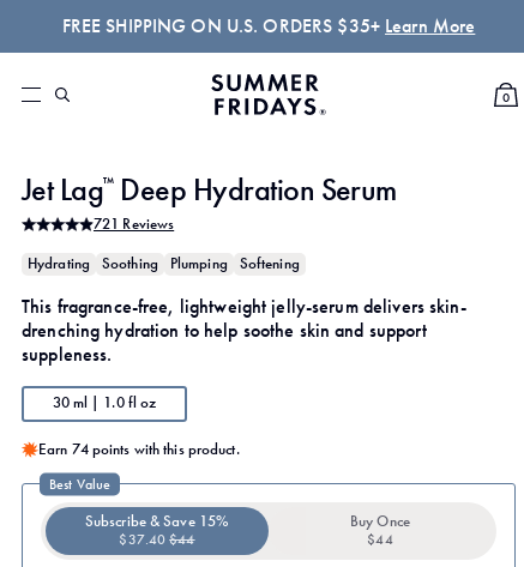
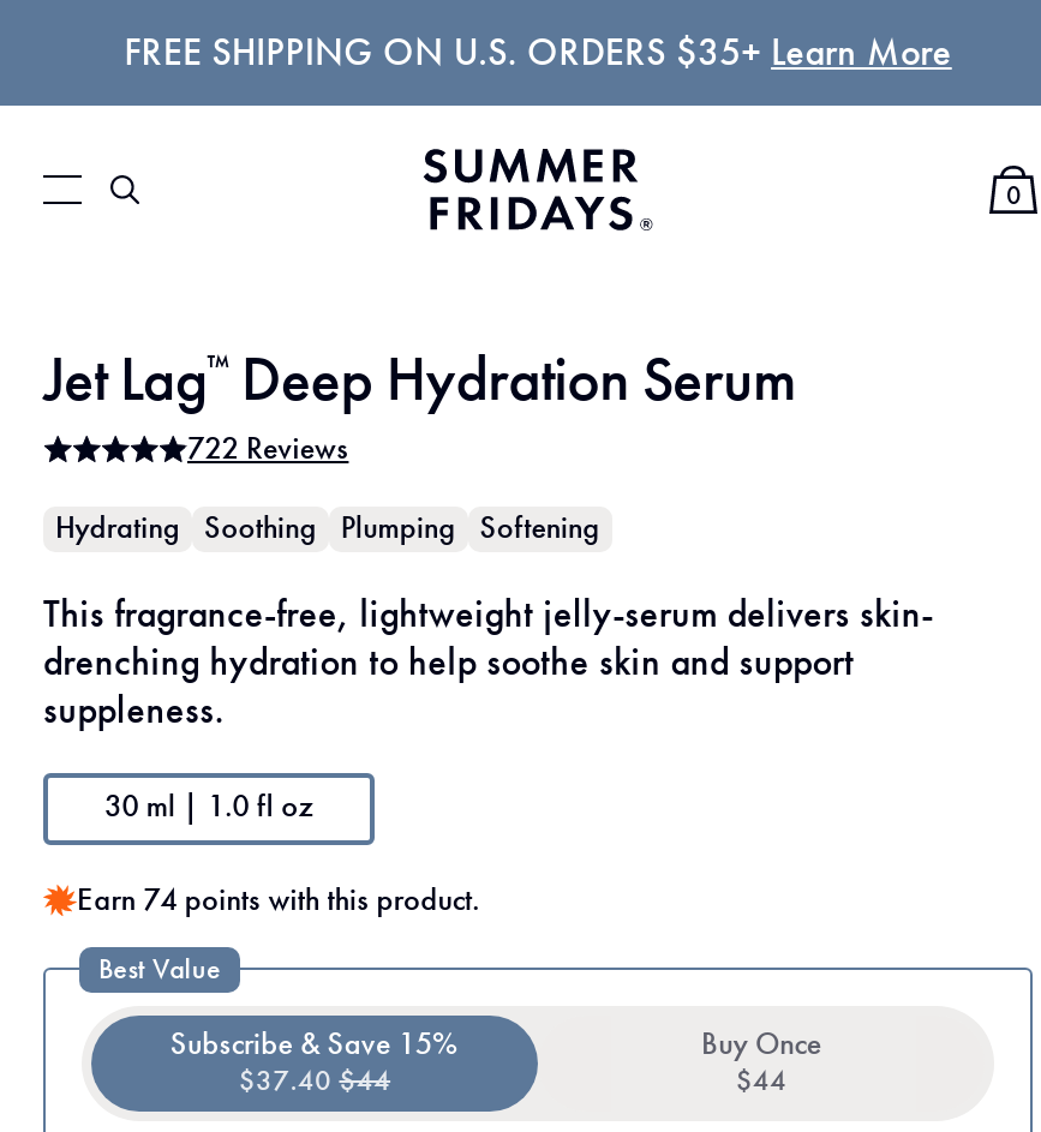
[94,214,174,233] 721 Reviews -> [187,429,349,467] 722 Reviews

